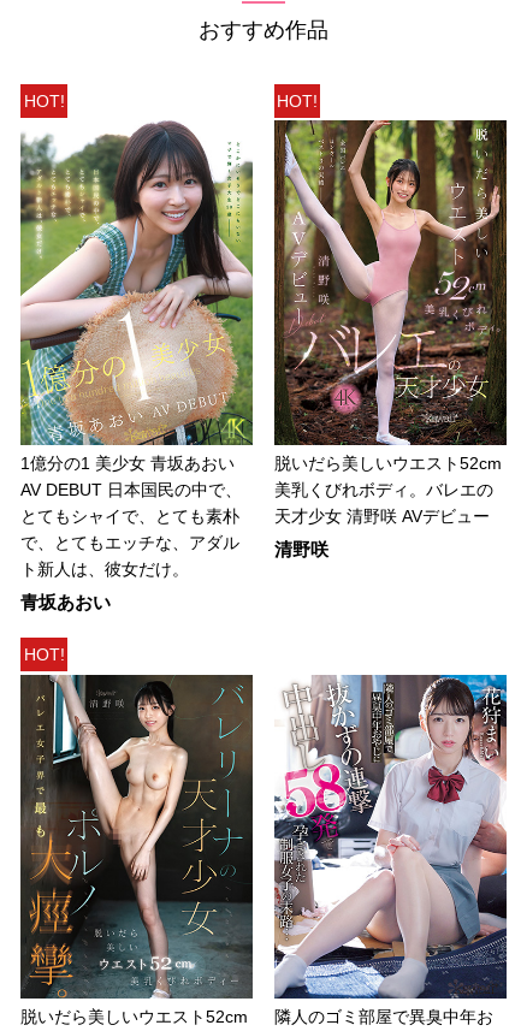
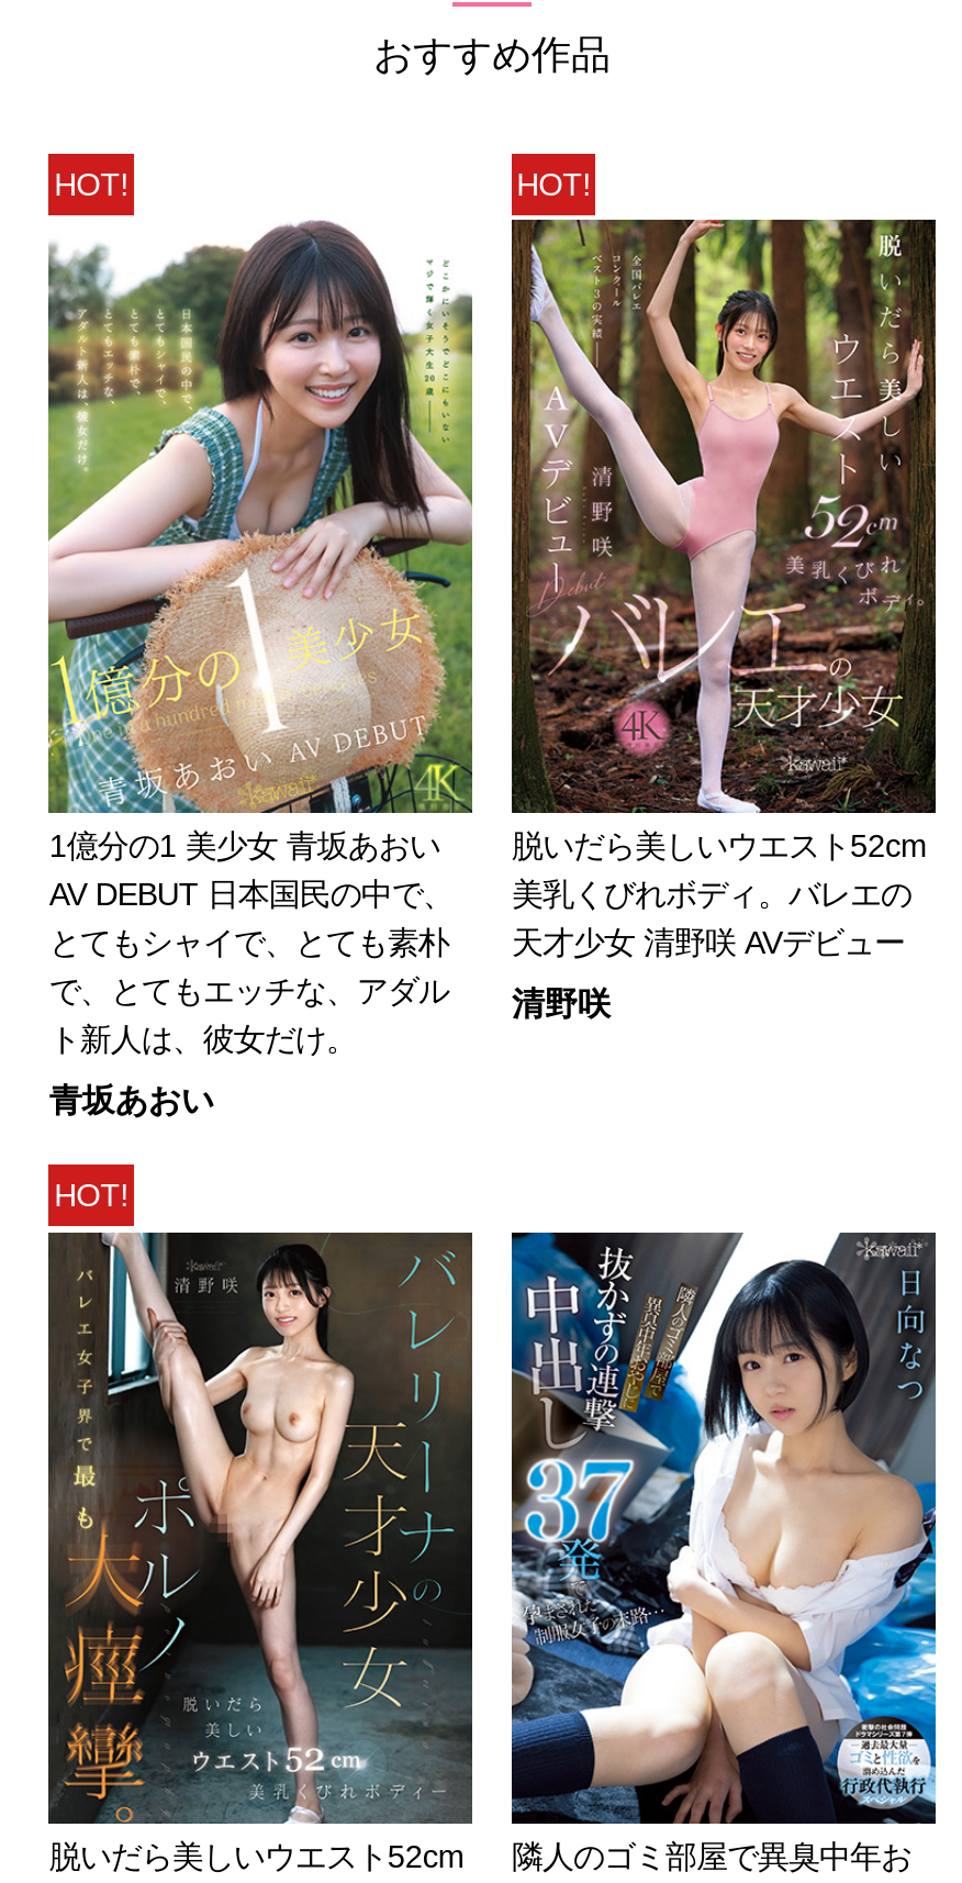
[273,674,508,1000] [image] -> [510,1230,938,1826] [image]

